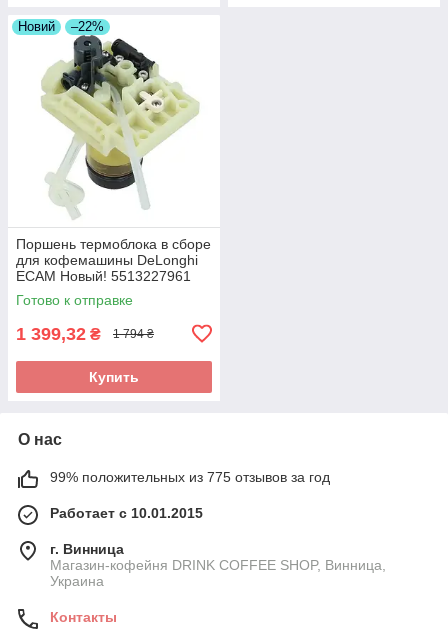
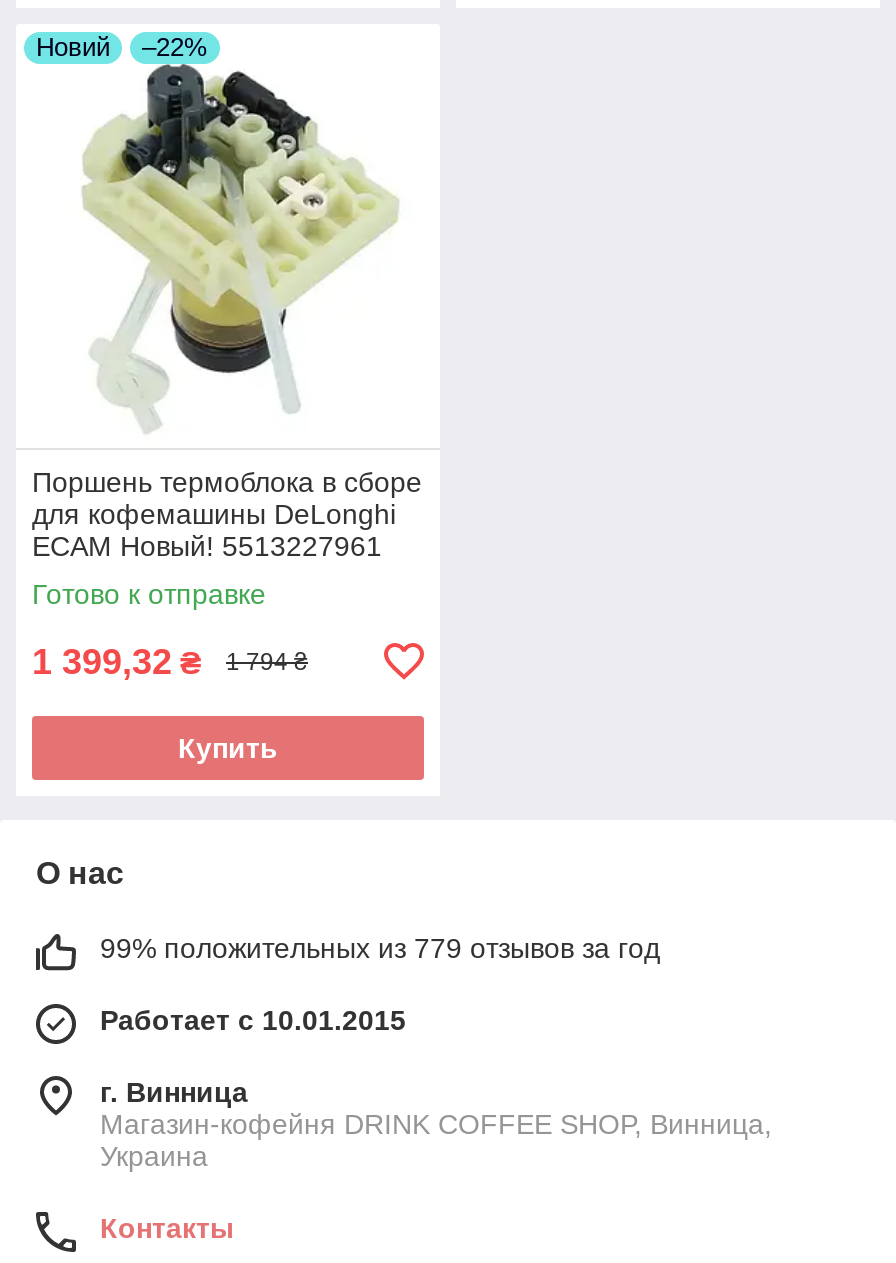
[50,469,330,485] 99% положительных из 775 отзывов за год -> [100,932,660,964] 99% положительных из 779 отзывов за год

